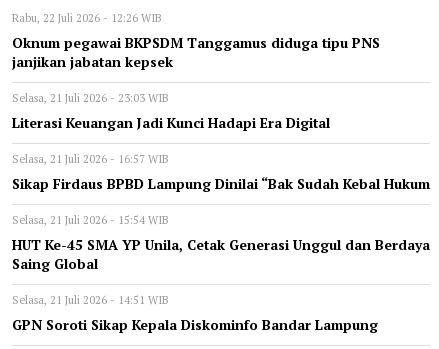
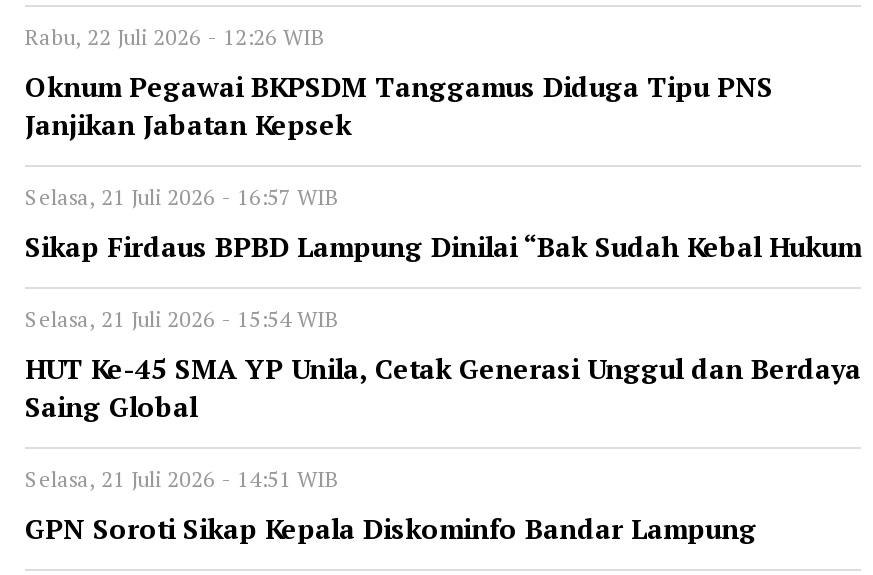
[12,34,380,132] Oknum pegawai BKPSDM Tanggamus diduga tipu PNS | janjikan jabatan kepsek | Selasa, 21 Juli 2026 - 23:03 WIB | Literasi Keuangan Jadi Kunci Hadapi Era Digital -> [25,69,773,143] Oknum Pegawai BKPSDM Tanggamus Diduga Tipu PNS | Janjikan Jabatan Kepsek

